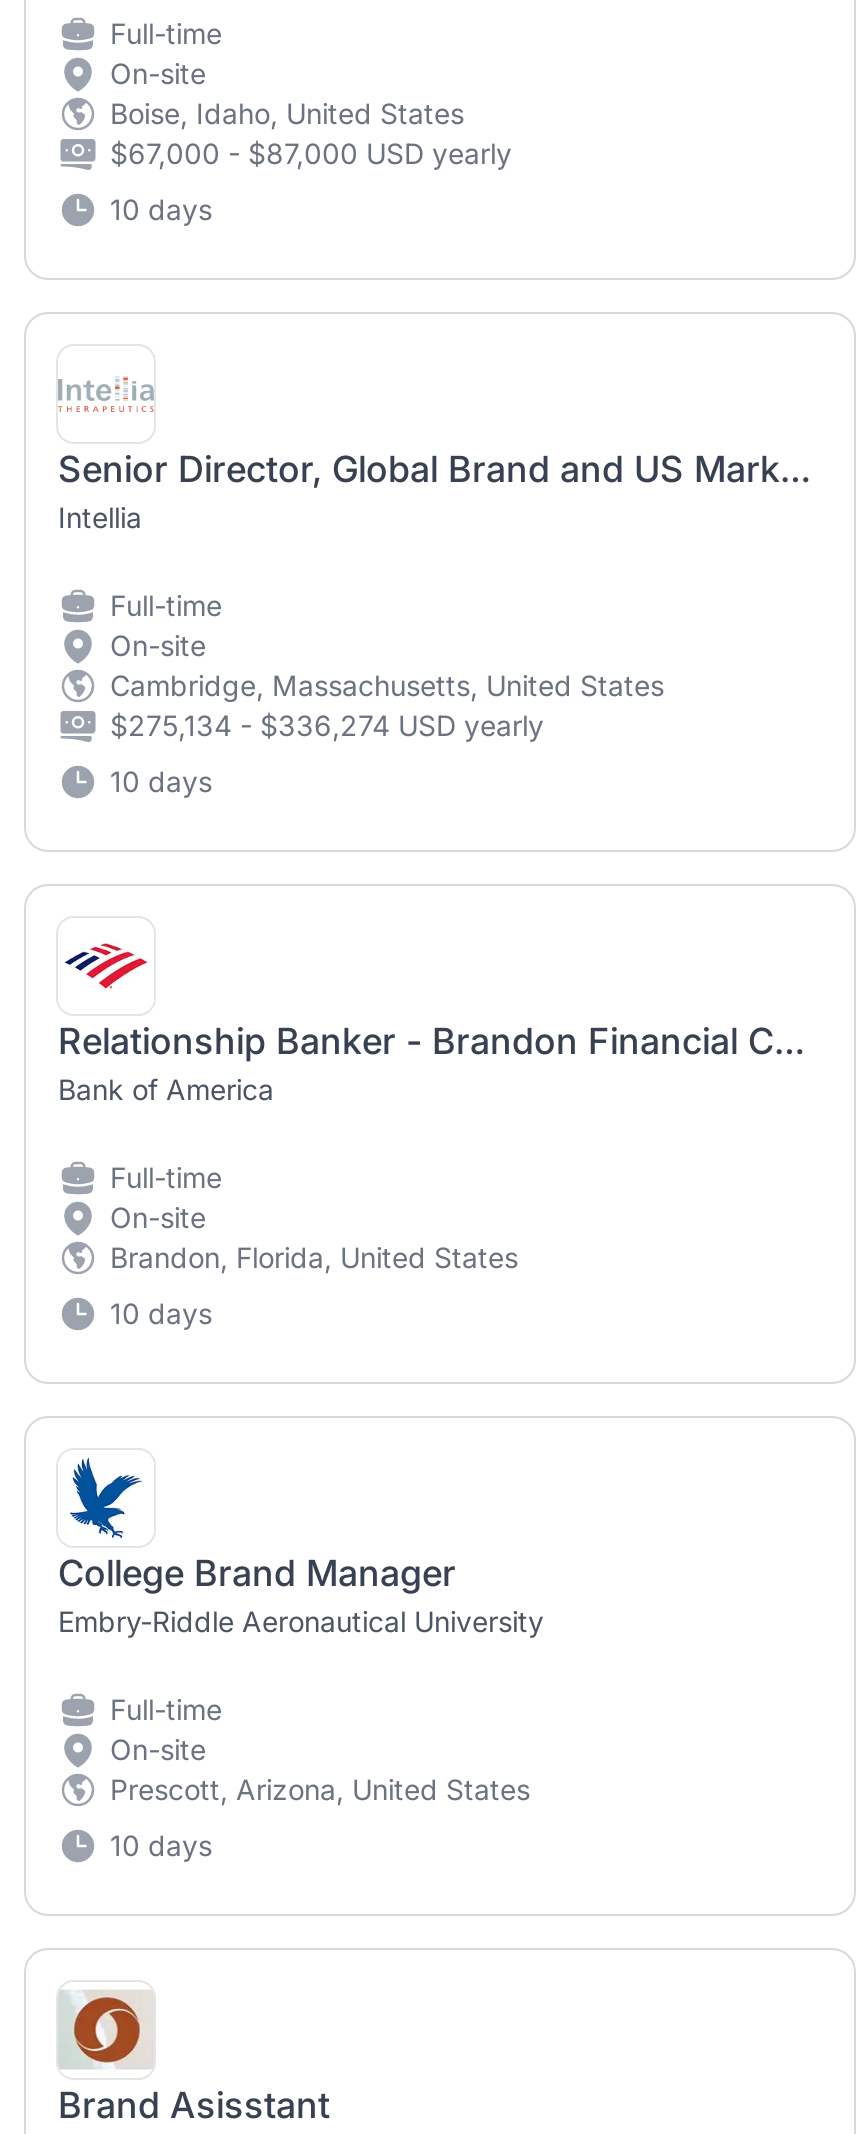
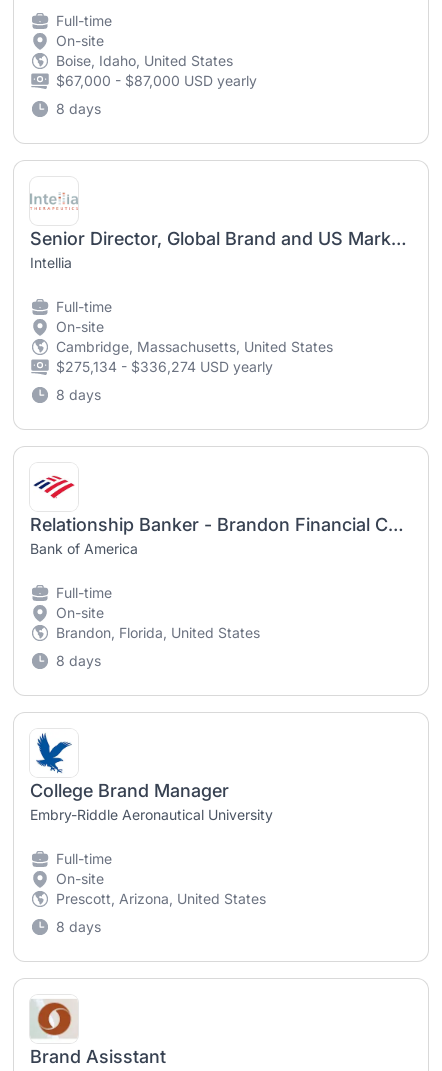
[110,192,212,226] 10 days -> [56,100,101,117] 8 days
[110,764,212,798] 10 days -> [56,386,101,403] 8 days
[110,1296,212,1330] 10 days -> [56,652,101,669] 8 days
[110,1828,212,1862] 10 days -> [56,918,101,935] 8 days

